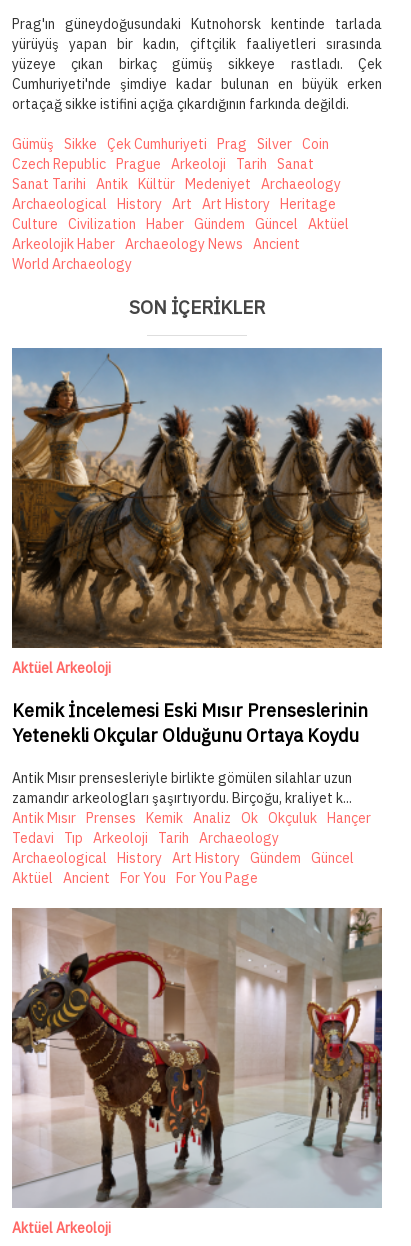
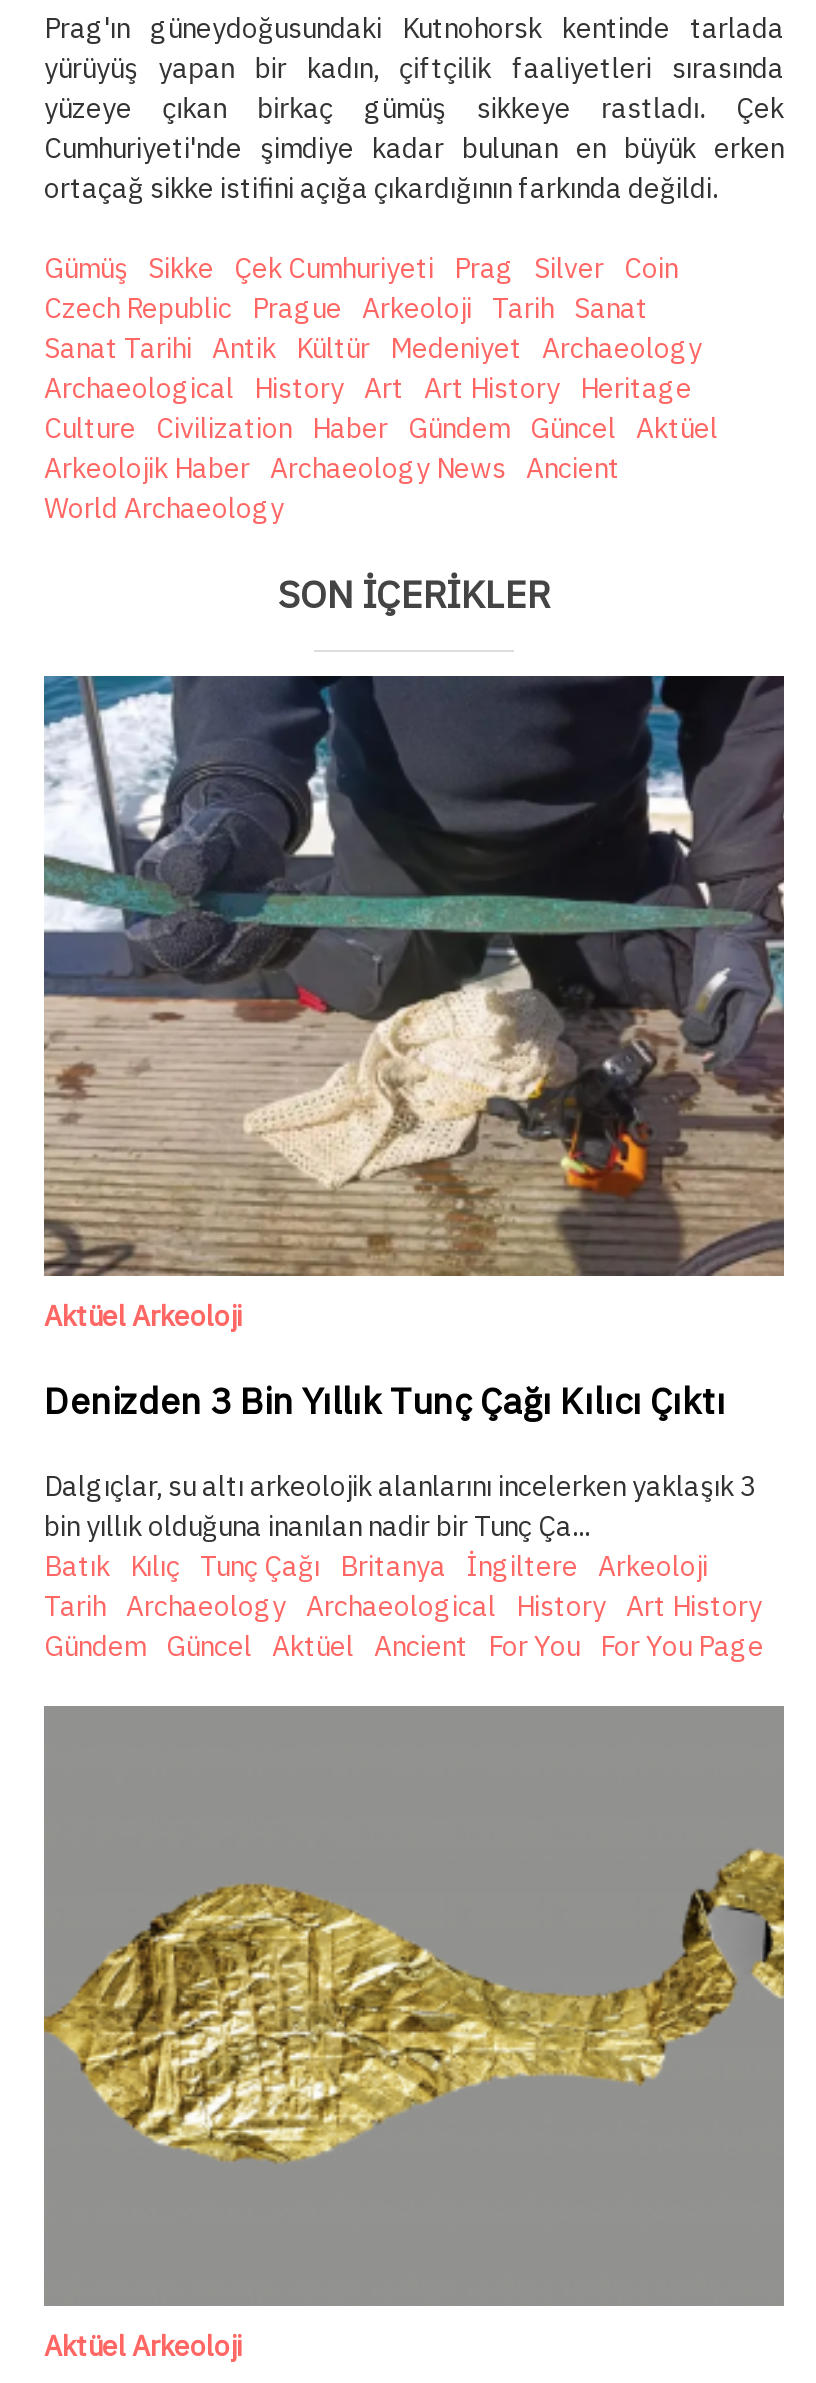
[11,347,383,649] [image] -> [42,674,786,1278] [image]
[12,699,368,747] Kemik İncelemesi Eski Mısır Prenseslerinin | Yetenekli Okçular Olduğunu Ortaya Koydu -> [44,1379,726,1425] Denizden 3 Bin Yıllık Tunç Çağı Kılıcı Çıktı
[12,769,371,887] Antik Mısır prensesleriyle birlikte gömülen silahlar uzun | zamandır arkeologları şaşırtıyordu. Birçoğu, kraliyet k... | Antik Mısır Prenses Kemik Analiz Ok Okçuluk Hançer | Tedavi Tıp Arkeoloji Tarih Archaeology | Archaeological History Art History Gündem Güncel | Aktüel Ancient For You For You Page -> [44,1469,764,1665] Dalgıçlar, su altı arkeolojik alanlarını incelerken yaklaşık 3 | bin yıllık olduğuna inanılan nadir bir Tunç Ça... | Batık Kılıç Tunç Çağı Britanya İngiltere Arkeoloji | Tarih Archaeology Archaeological History Art History | Gündem Güncel Aktüel Ancient For You For You Page
[12,908,383,1208] [image] -> [42,1708,786,2304] [image]

